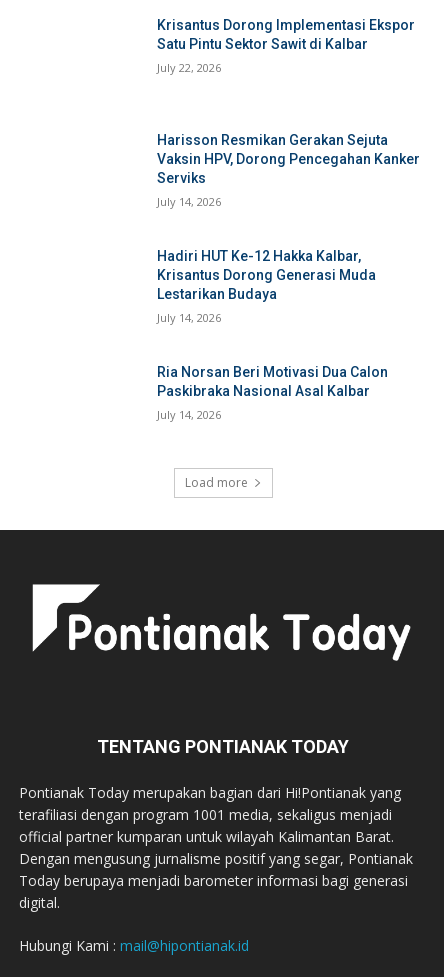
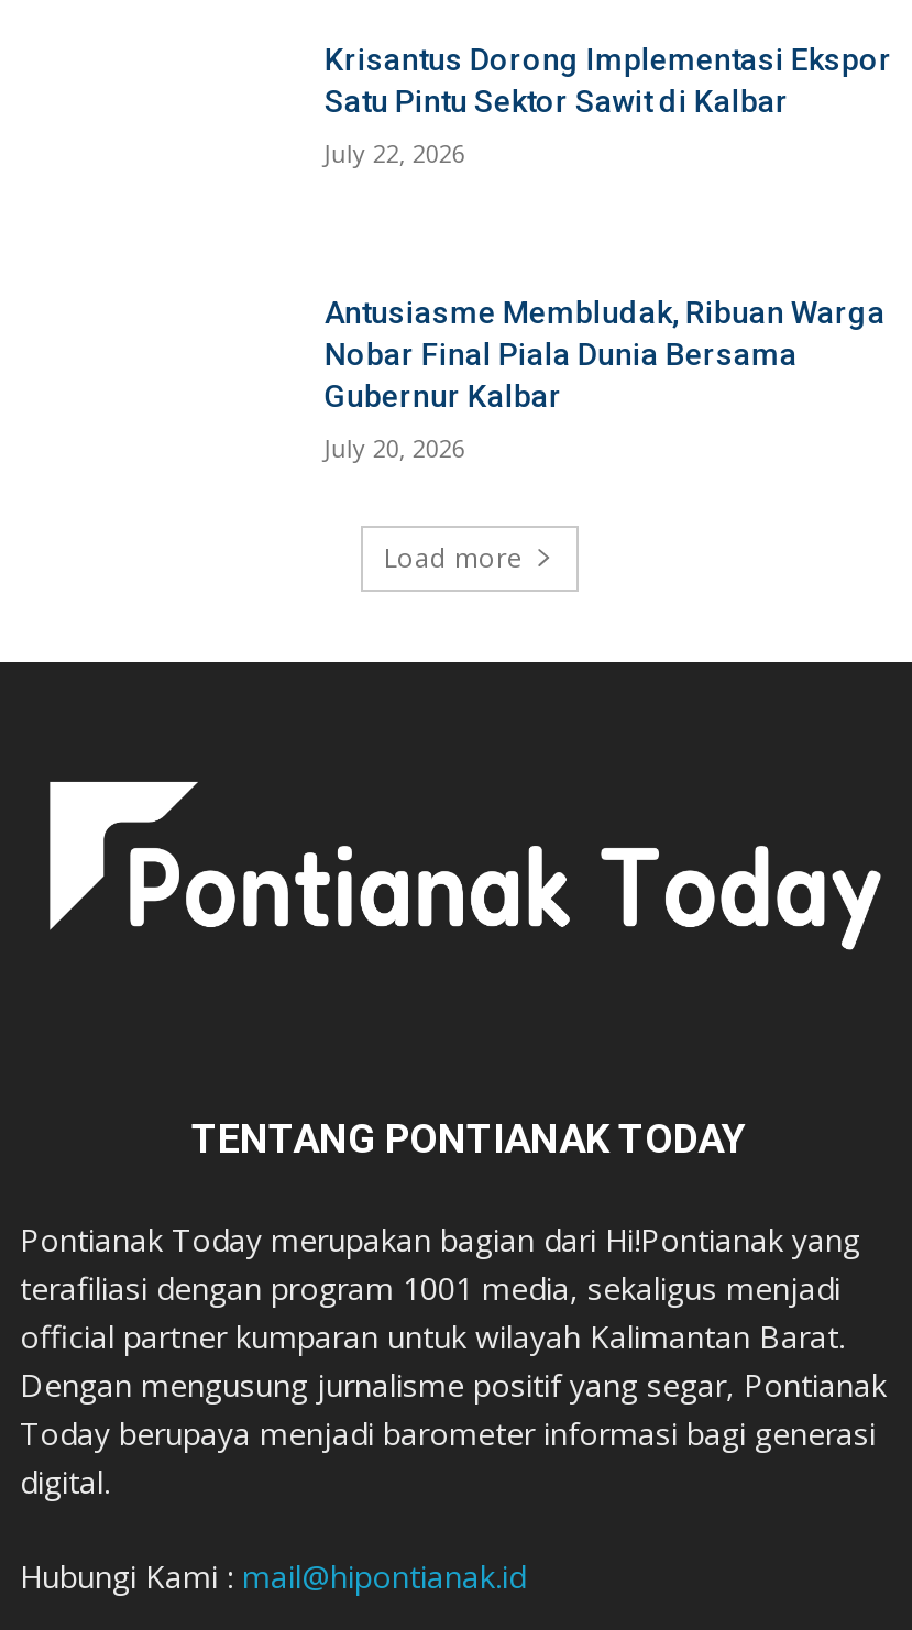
[157,132,420,422] Harisson Resmikan Gerakan Sejuta | Vaksin HPV, Dorong Pencegahan Kanker | Serviks | July 14, 2026 | Hadiri HUT Ke-12 Hakka Kalbar, | Krisantus Dorong Generasi Muda | Lestarikan Budaya | July 14, 2026 | Ria Norsan Beri Motivasi Dua Calon | Paskibraka Nasional Asal Kalbar | July 14, 2026 -> [324,296,885,465] Antusiasme Membludak, Ribuan Warga | Nobar Final Piala Dunia Bersama | Gubernur Kalbar | July 20, 2026

